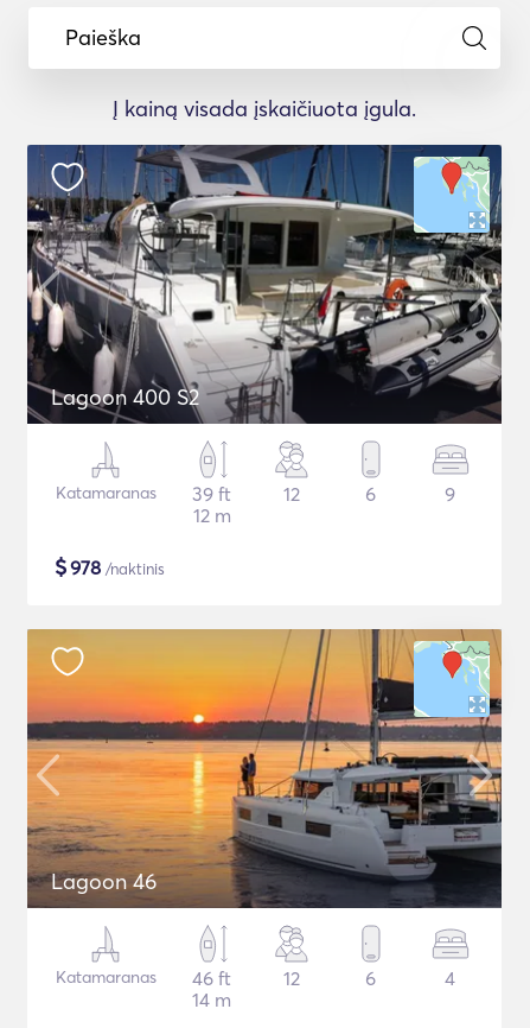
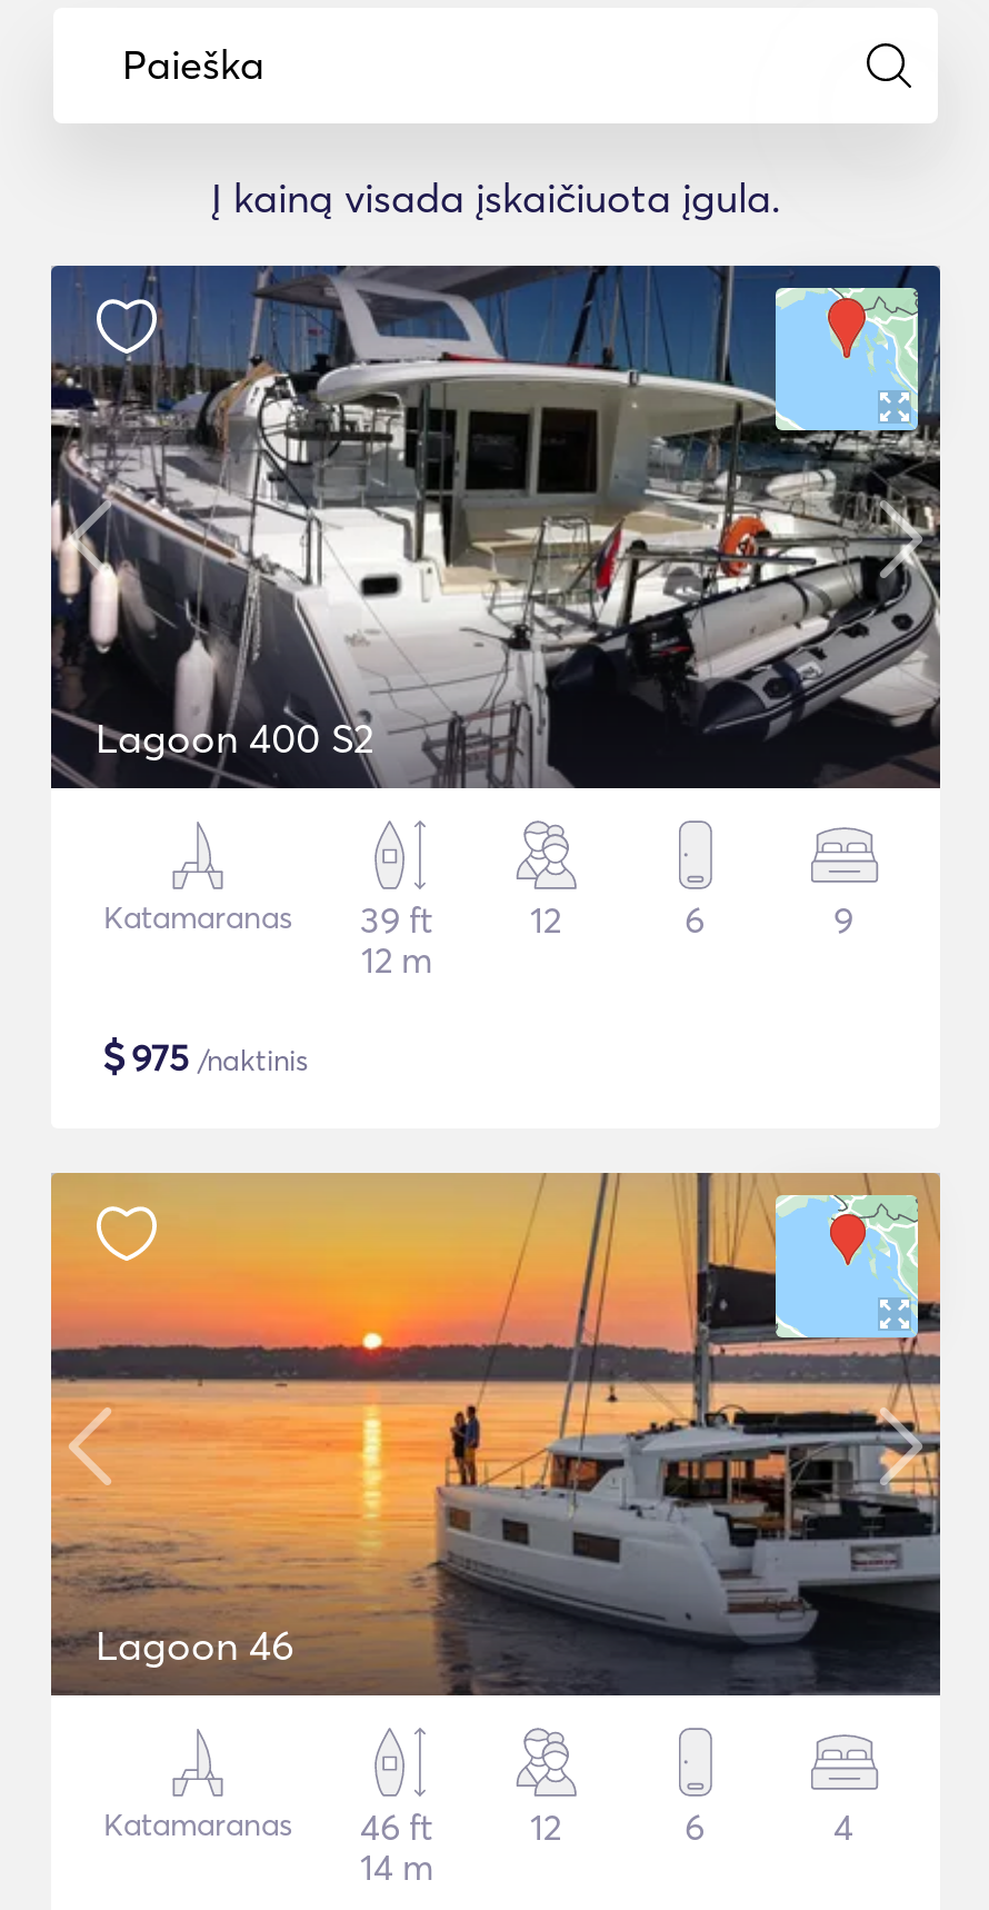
[55,553,165,580] $978 /naktinis -> [102,1031,309,1082] $975 /naktinis

